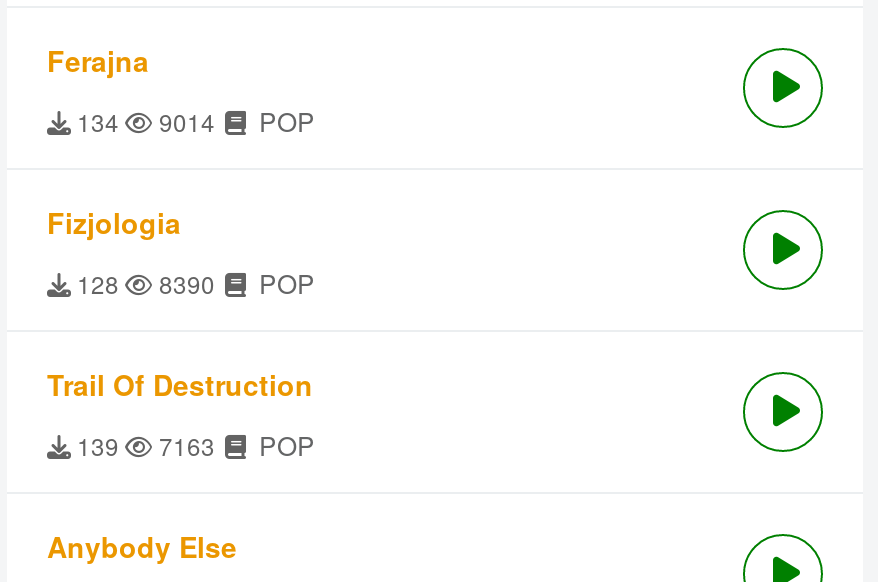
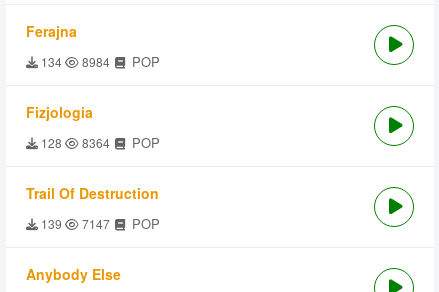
[71,102,315,140] 134 9014 POP -> [38,52,160,71] 134 8984 POP
[71,264,315,302] 128 8390 POP -> [38,133,160,152] 128 8364 POP
[71,426,315,464] 139 7163 POP -> [38,214,160,233] 139 7147 POP

